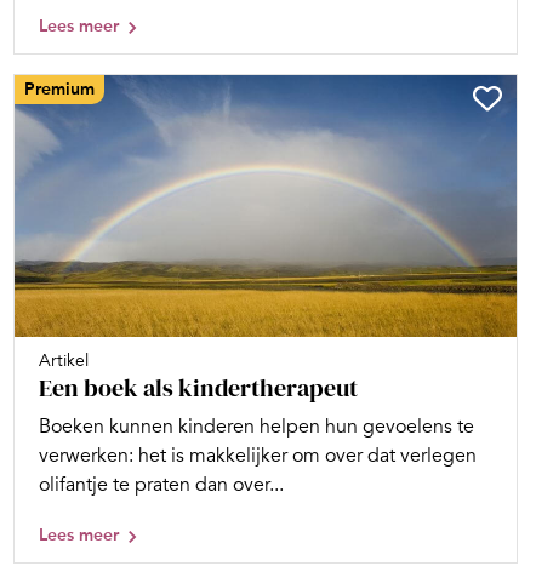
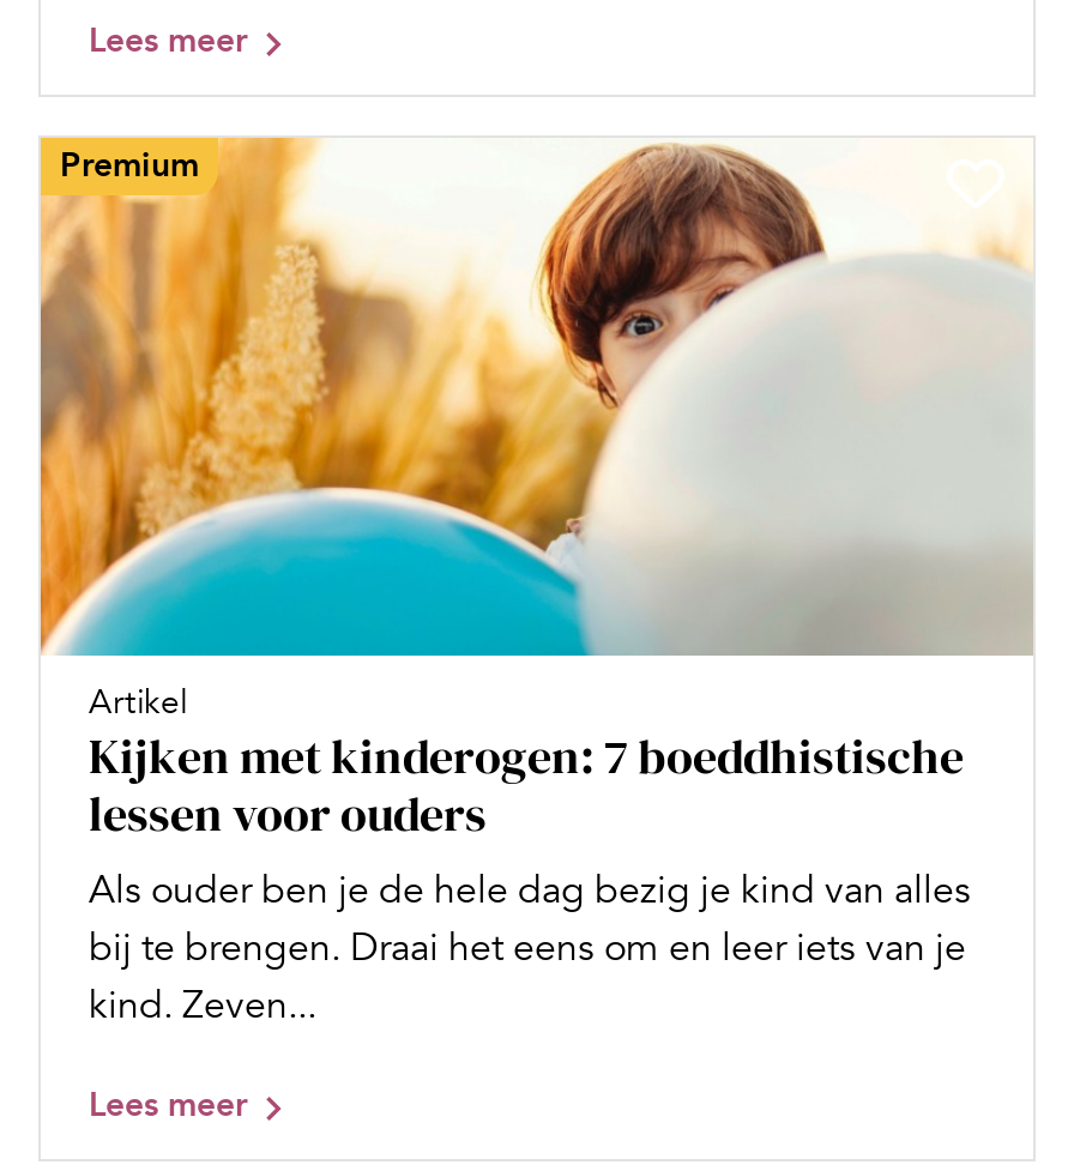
[13,74,518,496] [image] | Een boek als kindertherapeut | Boeken kunnen kinderen helpen hun gevoelens te | verwerken: het is makkelijker om over dat verlegen | olifantje te praten dan over... -> [38,137,1033,1030] [image] | Kijken met kinderogen: 7 boeddhistische | lessen voor ouders | Als ouder ben je de hele dag bezig je kind van alles | bij te brengen. Draai het eens om en leer iets van je | kind. Zeven...

